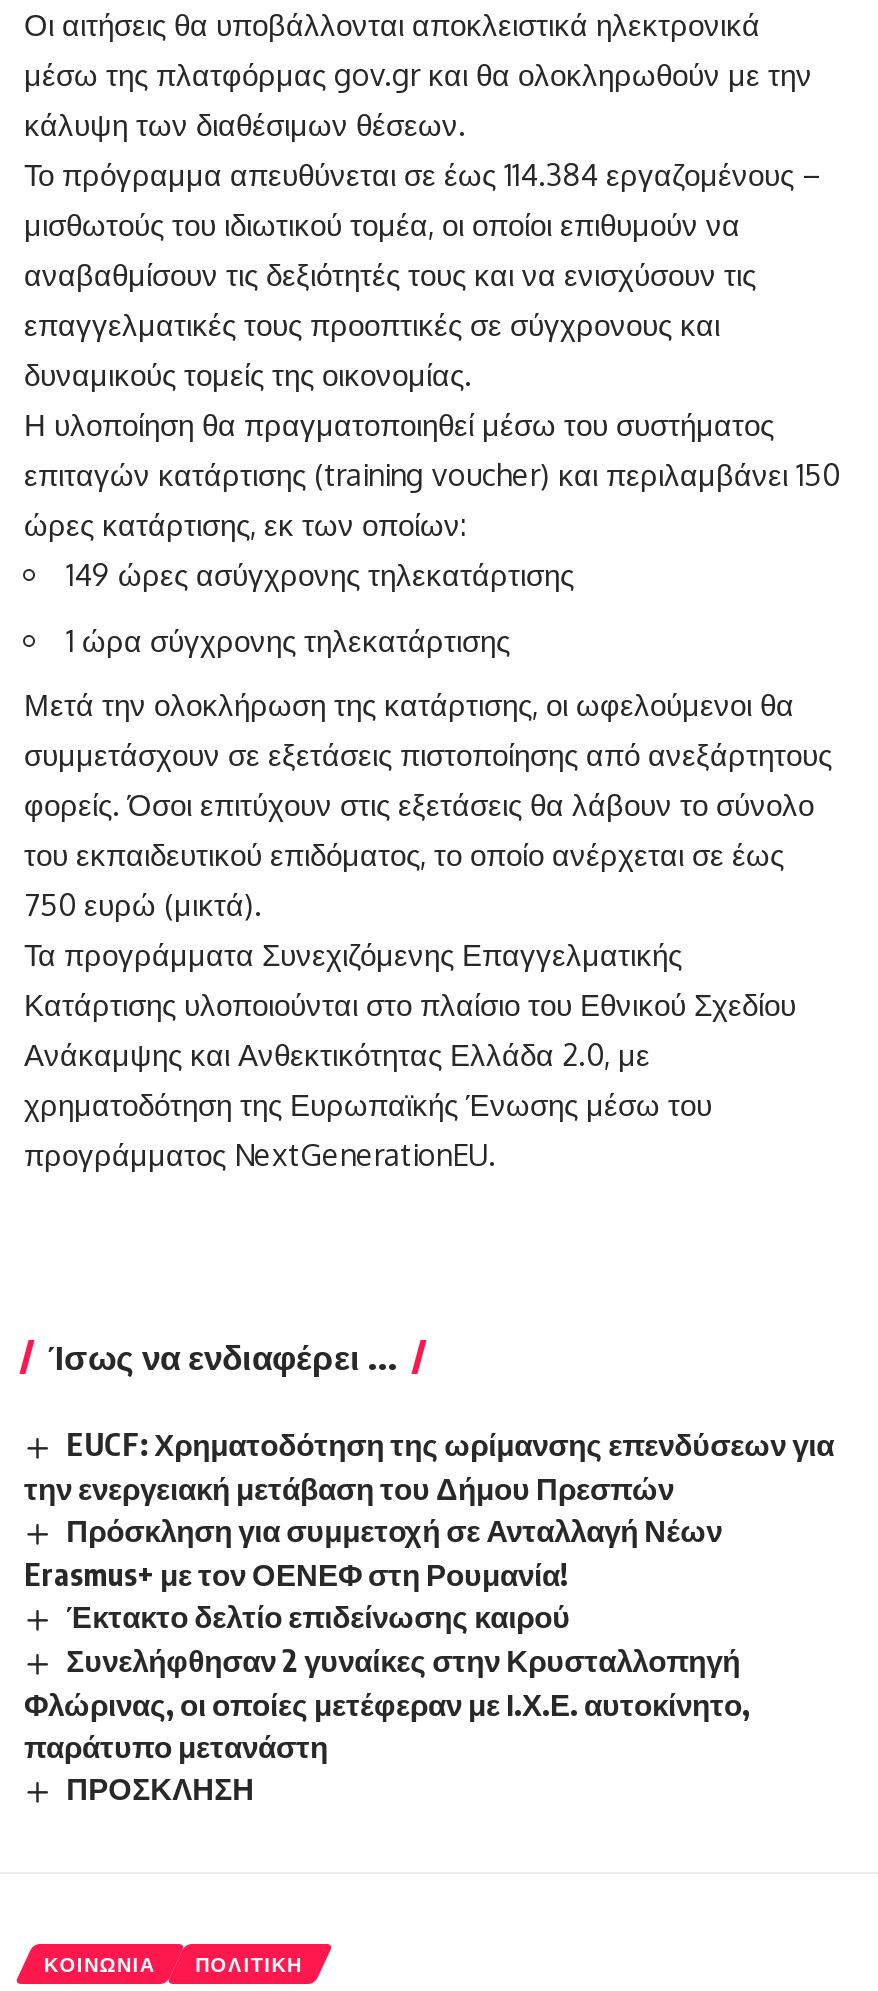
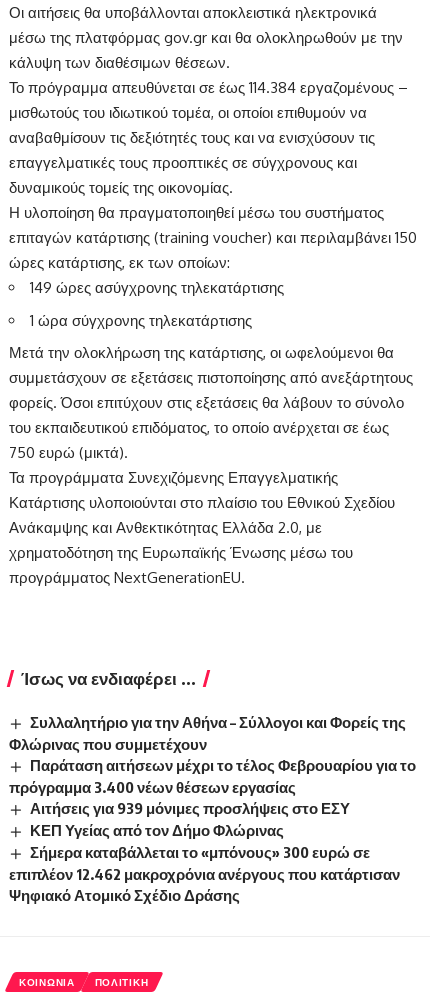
[24,1427,834,1806] EUCF: Χρηματοδότηση της ωρίμανσης επενδύσεων για | την ενεργειακή μετάβαση του Δήμου Πρεσπών | Πρόσκληση για συμμετοχή σε Ανταλλαγή Νέων | Erasmus+ με τον ΟΕΝΕΦ στη Ρουμανία! | Έκτακτο δελτίο επιδείνωσης καιρού | Συνελήφθησαν 2 γυναίκες στην Κρυσταλλοπηγή | Φλώρινας, οι οποίες μετέφεραν με Ι.Χ.Ε. αυτοκίνητο, | παράτυπο μετανάστη | ΠΡΟΣΚΛΗΣΗ -> [9,713,416,904] Συλλαλητήριο για την Αθήνα – Σύλλογοι και Φορείς της | Φλώρινας που συμμετέχουν | Παράταση αιτήσεων μέχρι το τέλος Φεβρουαρίου για το | πρόγραμμα 3.400 νέων θέσεων εργασίας | Αιτήσεις για 939 μόνιμες προσλήψεις στο ΕΣΥ | ΚΕΠ Υγείας από τον Δήμο Φλώρινας | Σήμερα καταβάλλεται το «μπόνους» 300 ευρώ σε | επιπλέον 12.462 μακροχρόνια ανέργους που κατάρτισαν | Ψηφιακό Ατομικό Σχέδιο Δράσης

